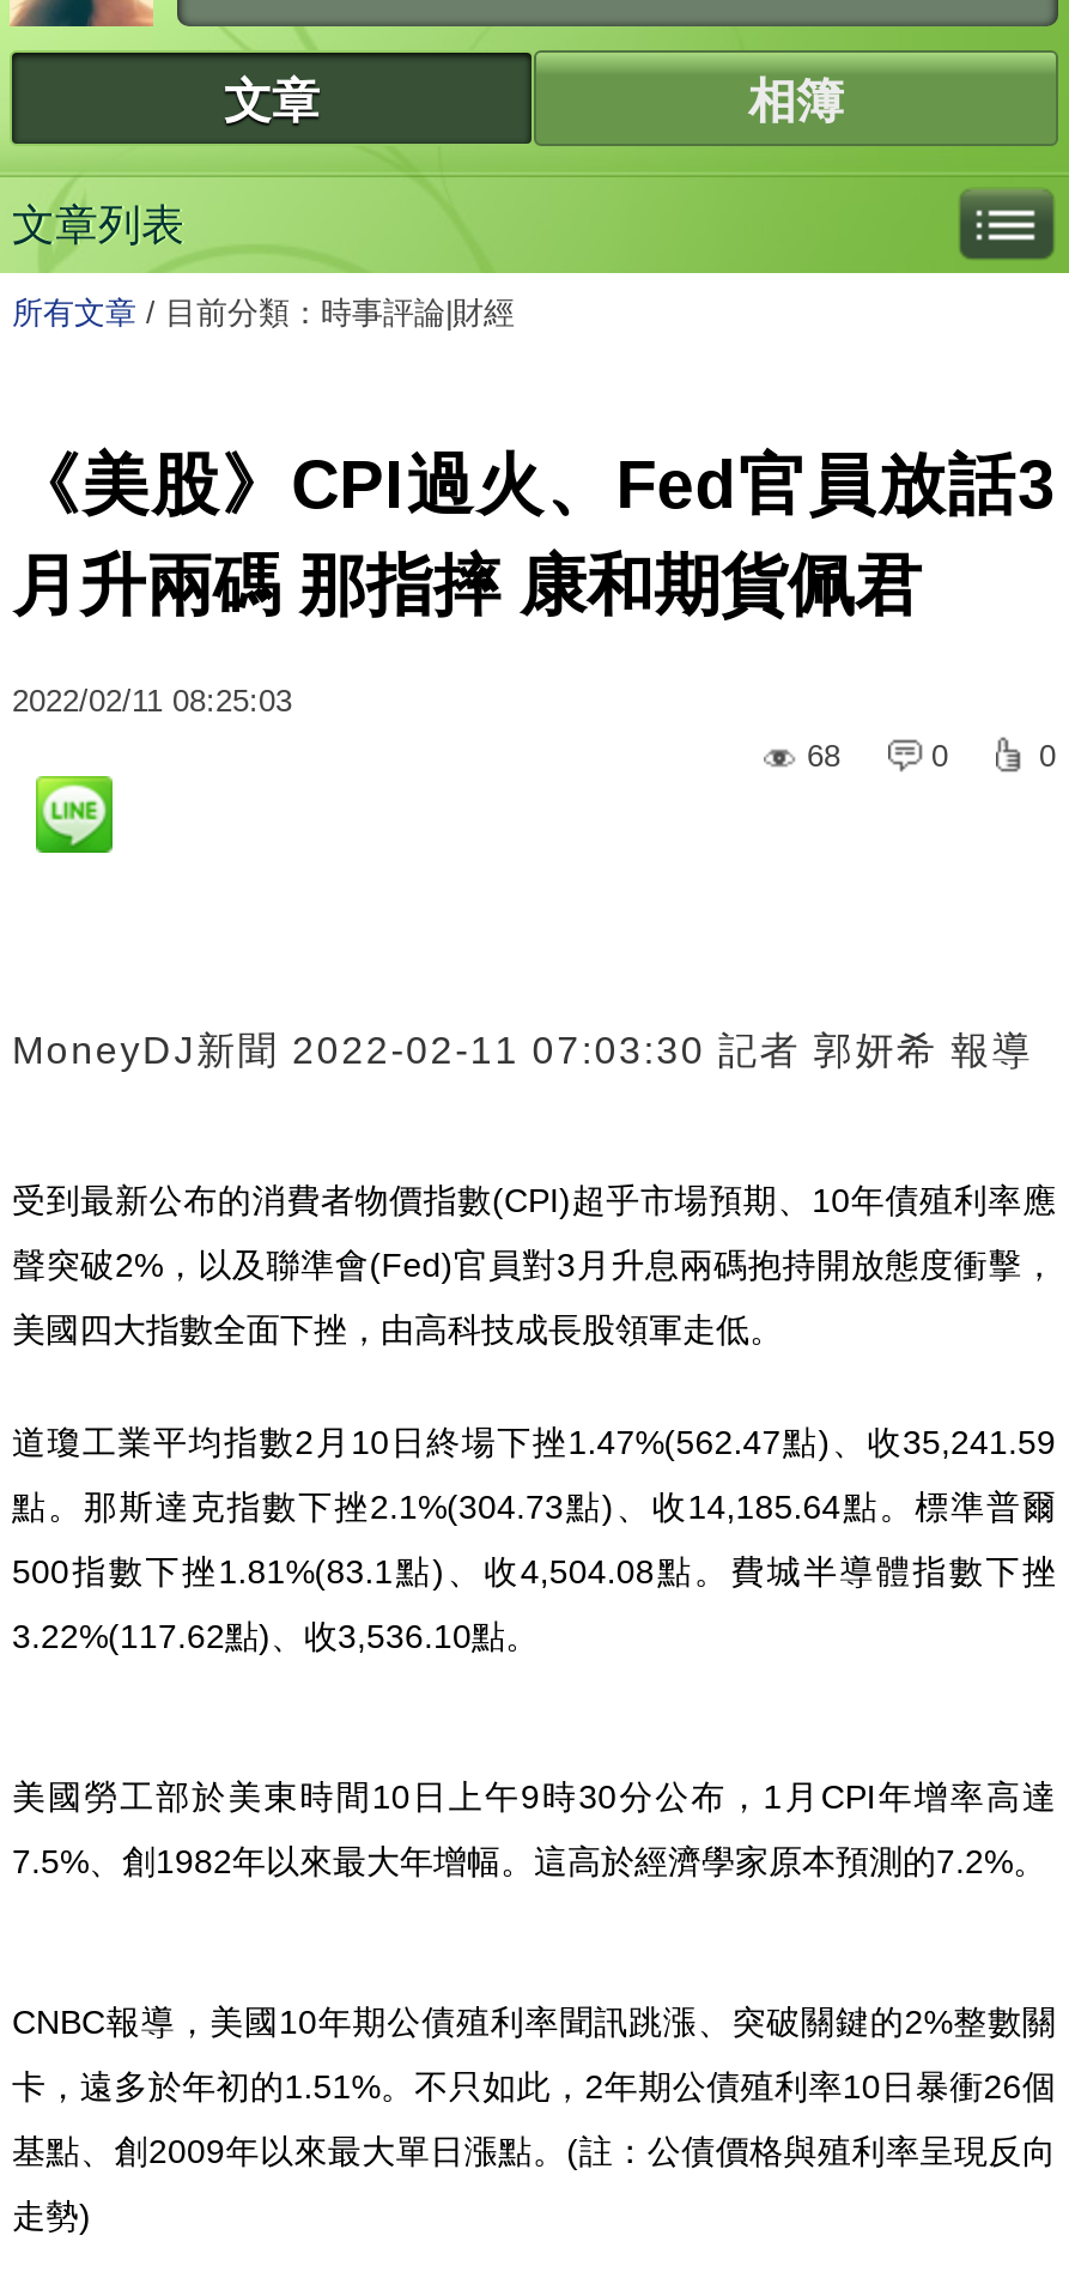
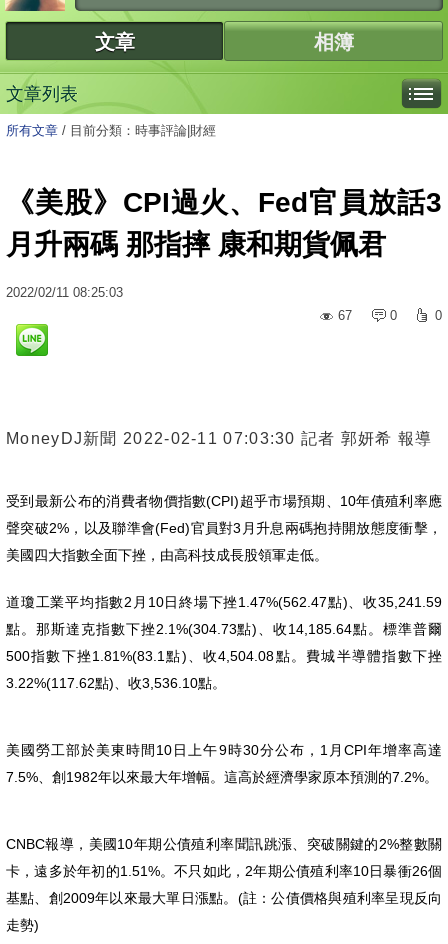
[807,738,840,774] 68 -> [338,308,352,323] 67

